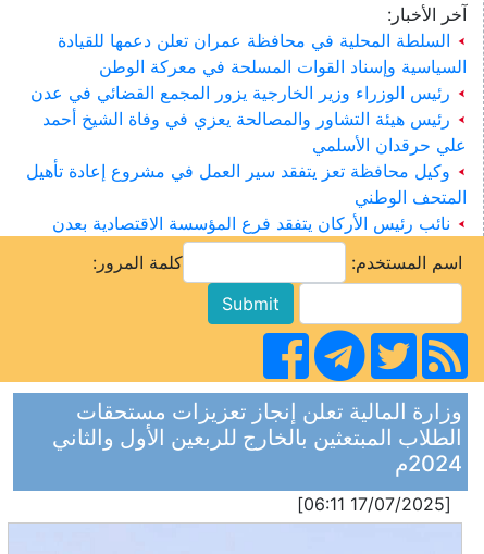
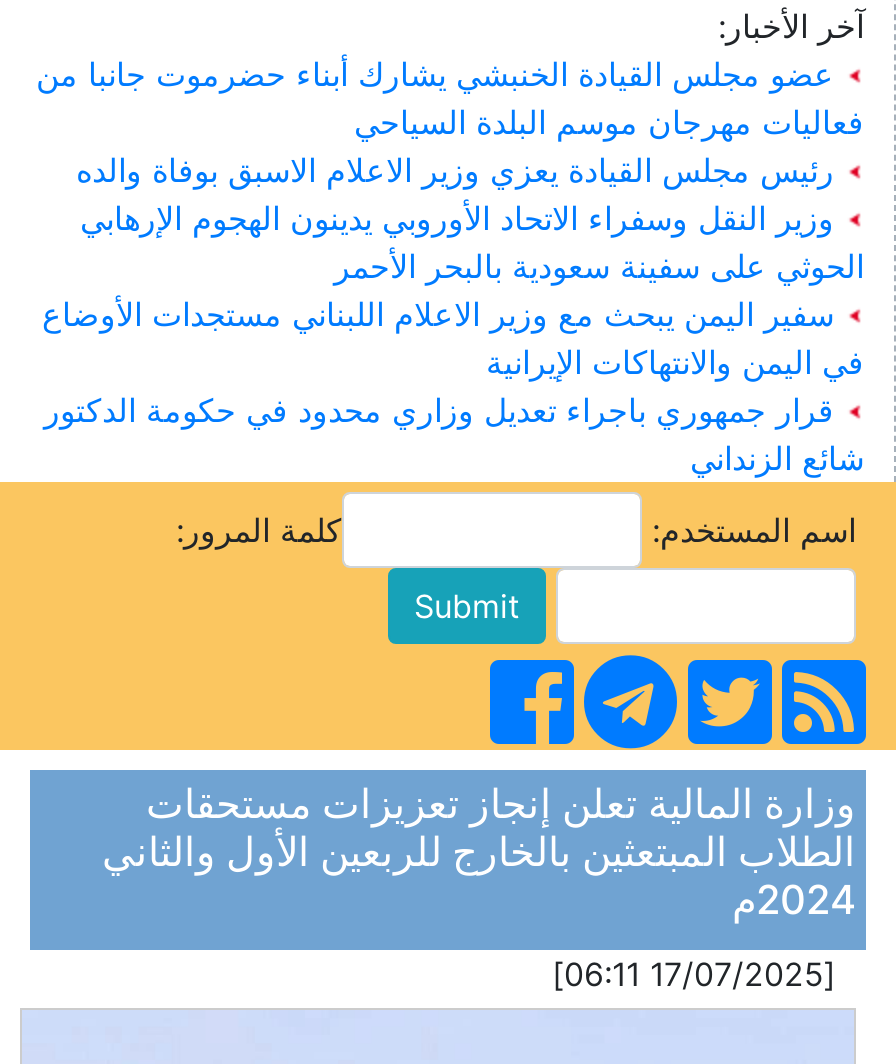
[26,29,467,234] السلطة المحلية في محافظة عمران تعلن دعمها للقيادة | السياسية وإسناد القوات المسلحة في معركة الوطن | رئيس الوزراء وزير الخارجية يزور المجمع القضائي في عدن | رئيس هيئة التشاور والمصالحة يعزي في وفاة الشيخ أحمد | علي حرقدان الأسلمي | وكيل محافظة تعز يتفقد سير العمل في مشروع إعادة تأهيل | المتحف الوطني | نائب رئيس الأركان يتفقد فرع المؤسسة الاقتصادية بعدن -> [36,53,864,477] عضو مجلس القيادة الخنبشي يشارك أبناء حضرموت جانبا من | فعاليات مهرجان موسم البلدة السياحي | رئيس مجلس القيادة يعزي وزير الاعلام الاسبق بوفاة والده | وزير النقل وسفراء الاتحاد الأوروبي يدينون الهجوم الإرهابي | الحوثي على سفينة سعودية بالبحر الأحمر | سفير اليمن يبحث مع وزير الاعلام اللبناني مستجدات الأوضاع | في اليمن والانتهاكات الإيرانية | قرار جمهوري باجراء تعديل وزاري محدود في حكومة الدكتور | شائع الزنداني

